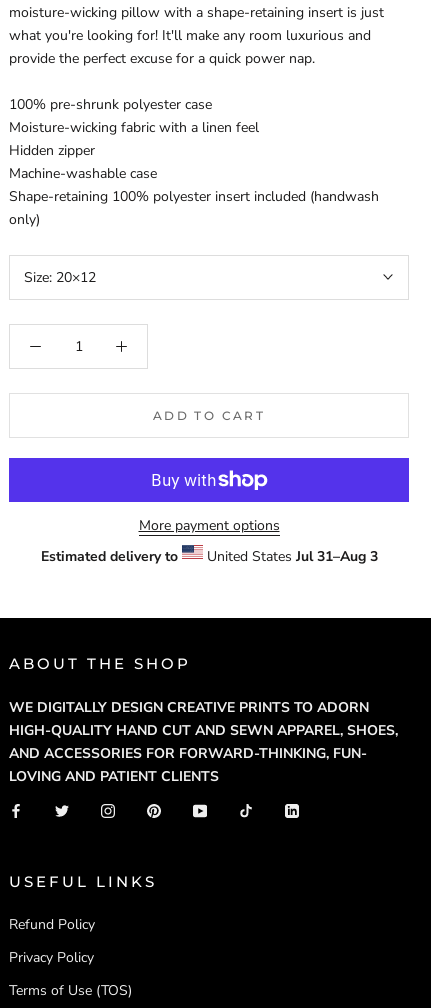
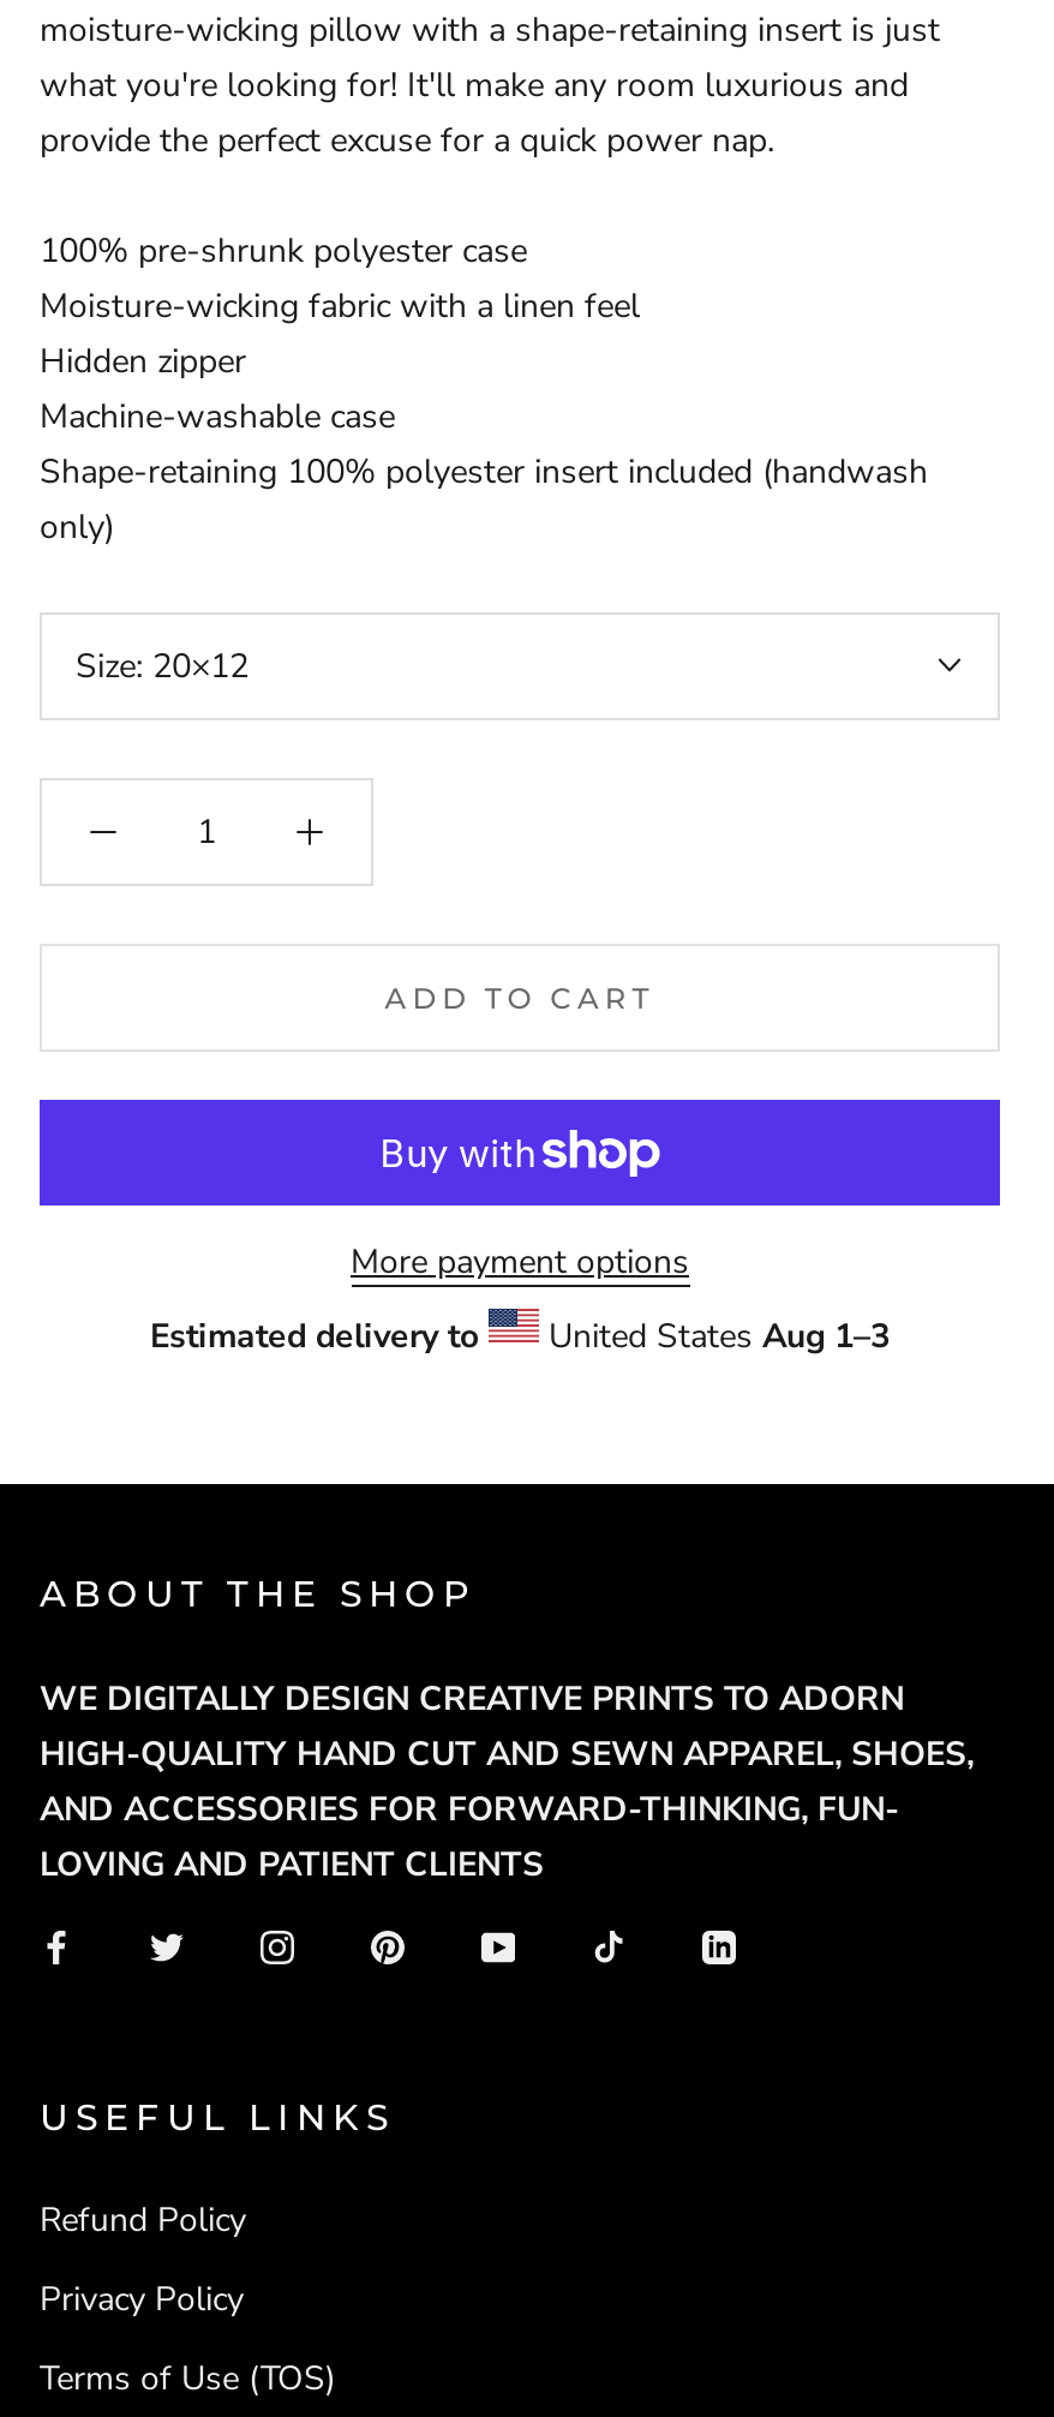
[202,547,377,566] United States Jul 31–Aug 3 -> [539,1313,890,1358] United States Aug 1–3

